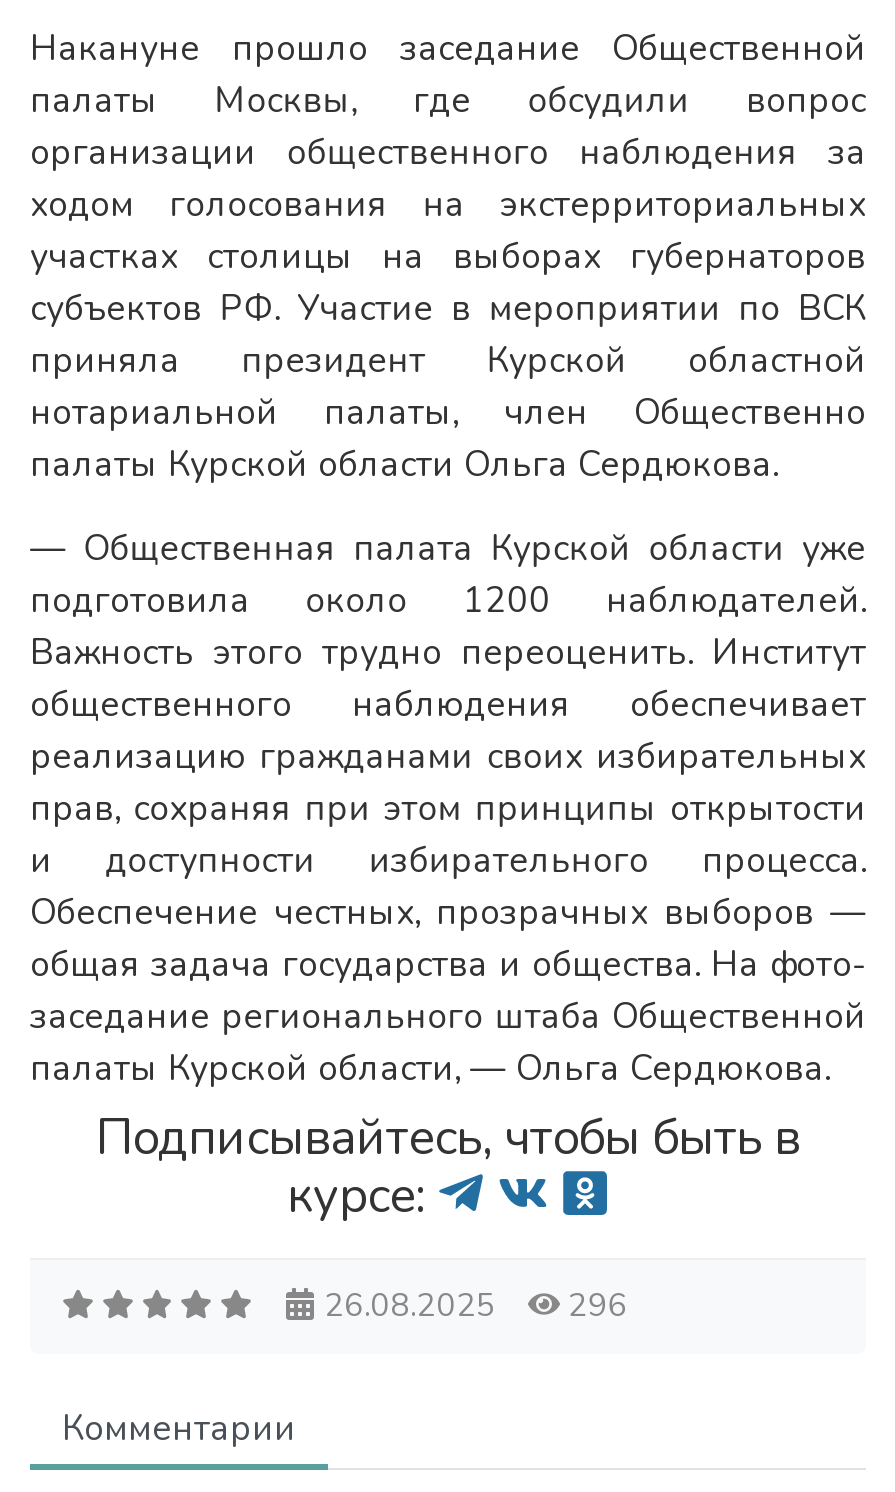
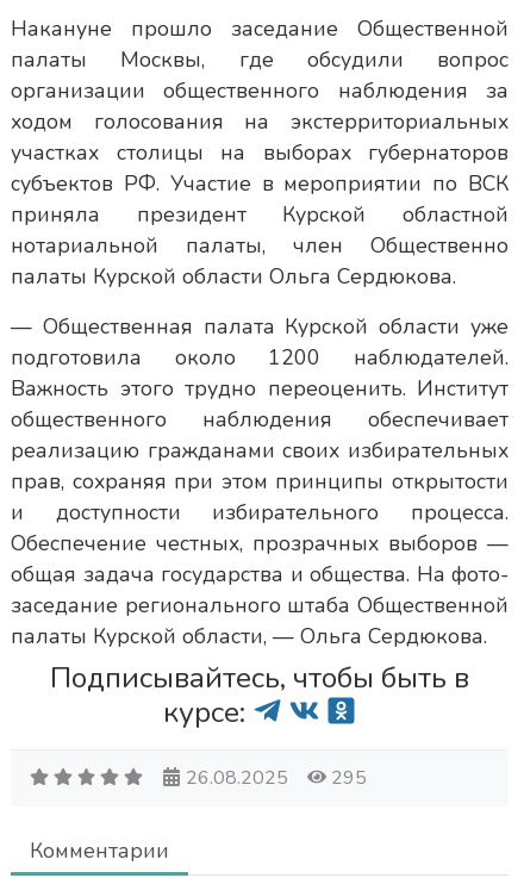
[324,1284,628,1328] 26.08.2025 296 -> [186,765,367,791] 26.08.2025 295

